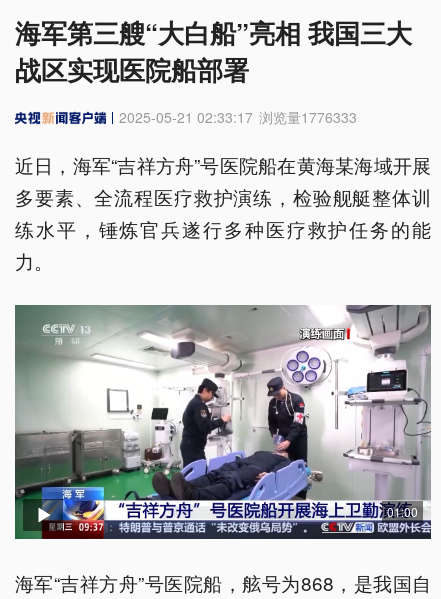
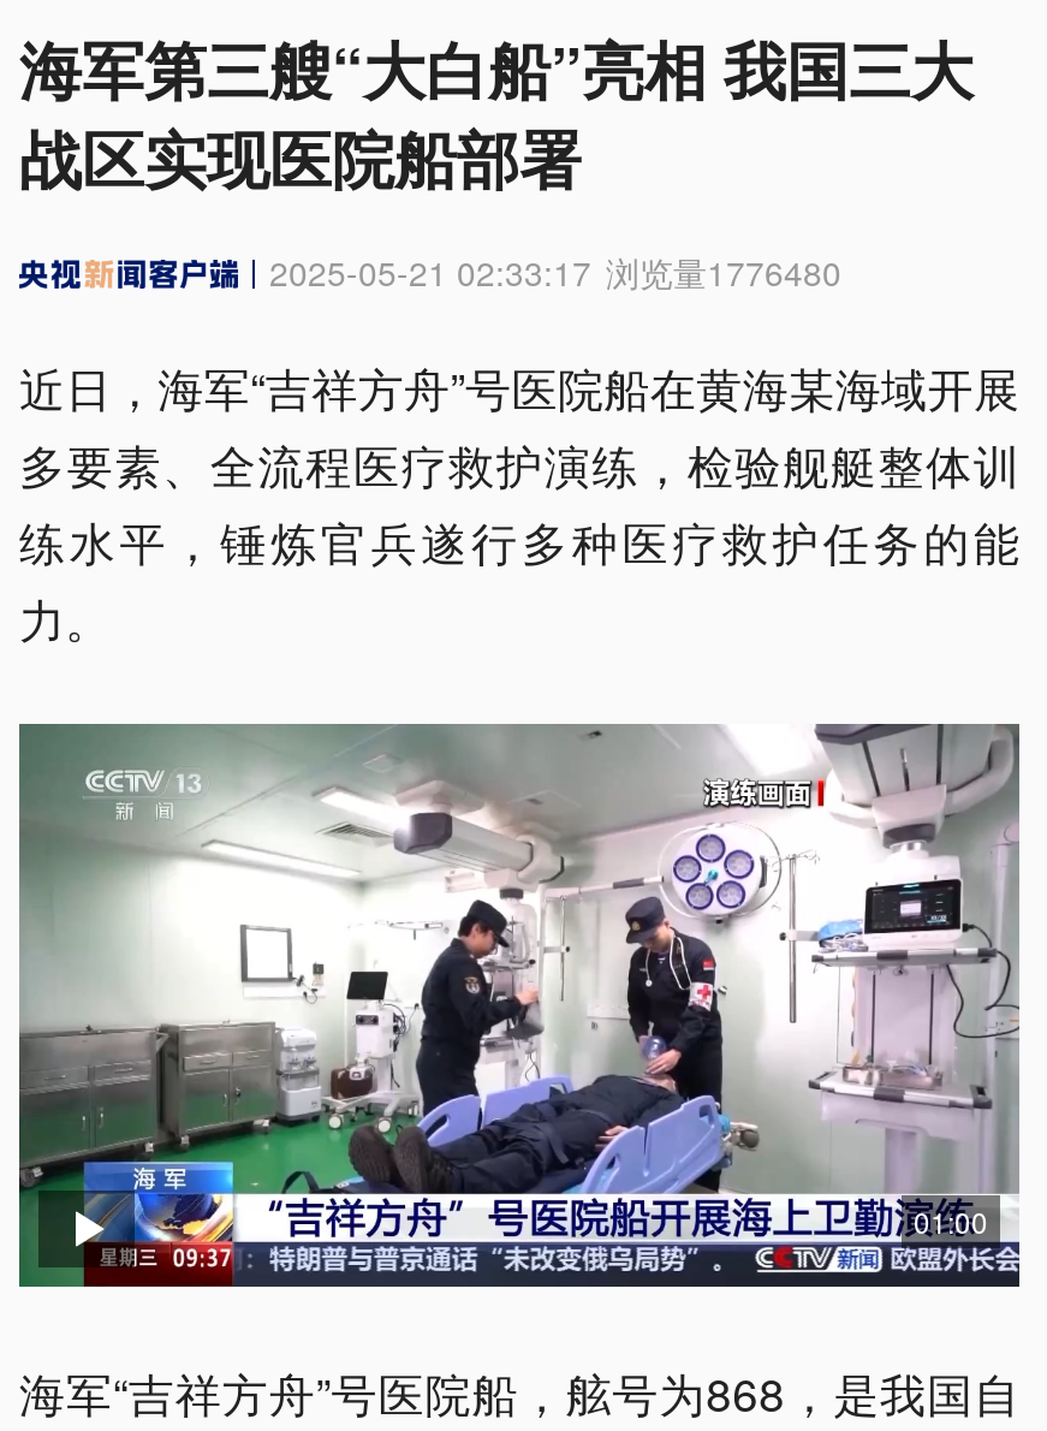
[119,107,357,127] 2025-05-21 02:33:17 浏览量1776333 -> [269,248,841,296] 2025-05-21 02:33:17 浏览量1776480

